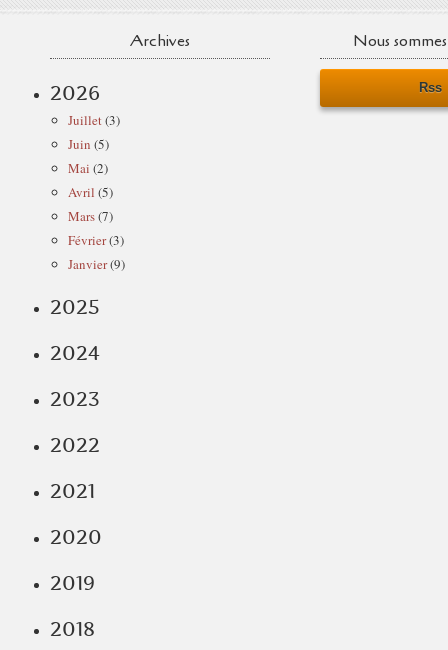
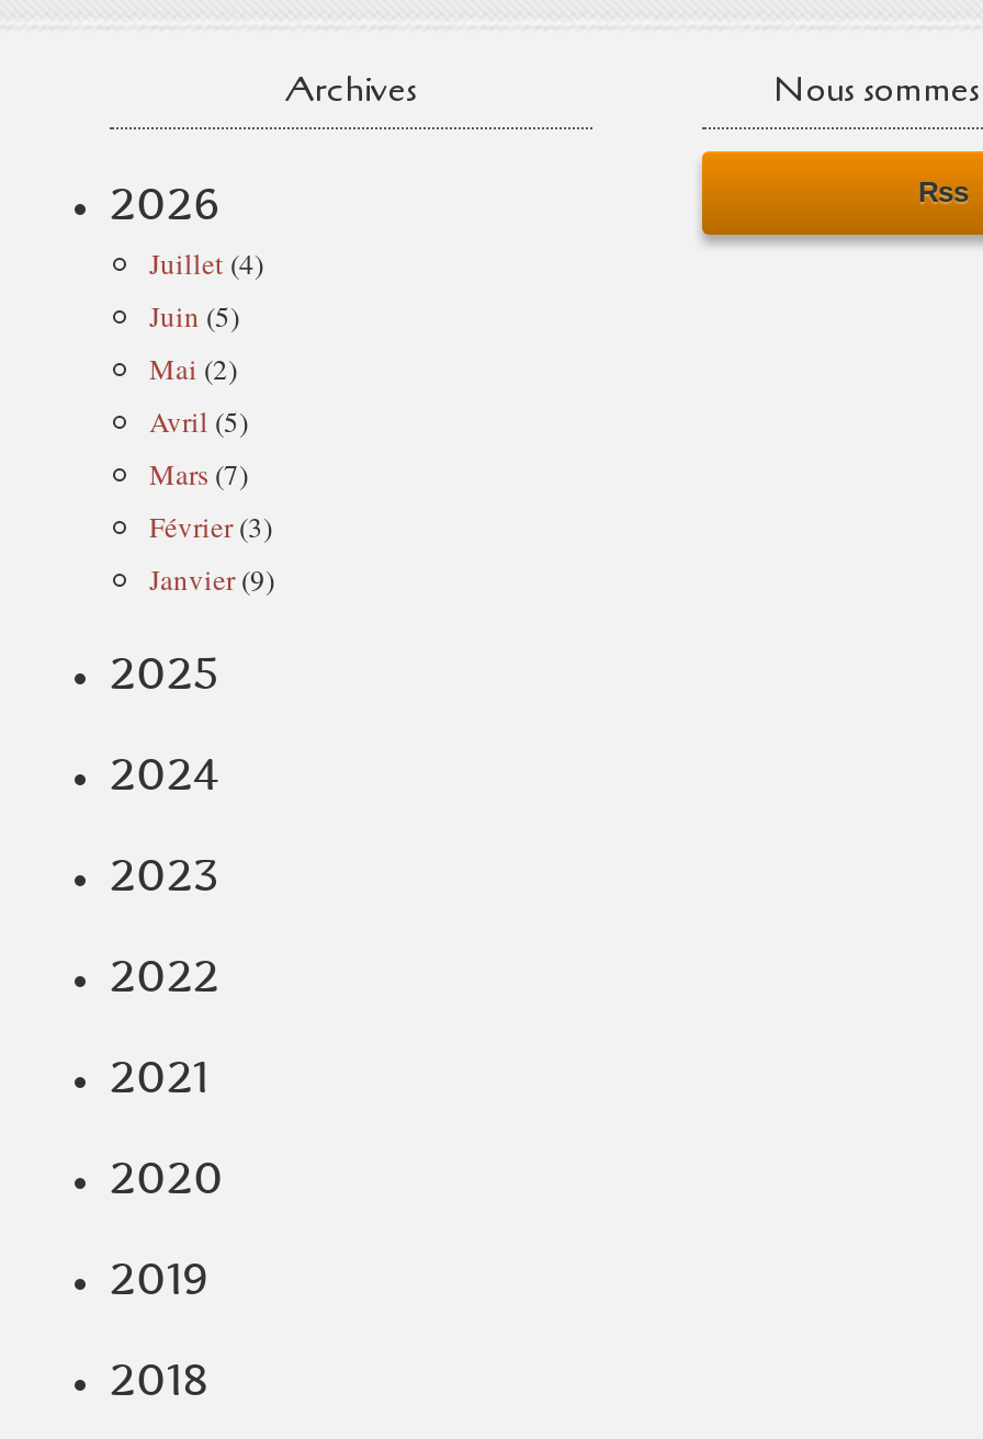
[68,111,120,129] Juillet (3) -> [149,243,263,283] Juillet (4)

